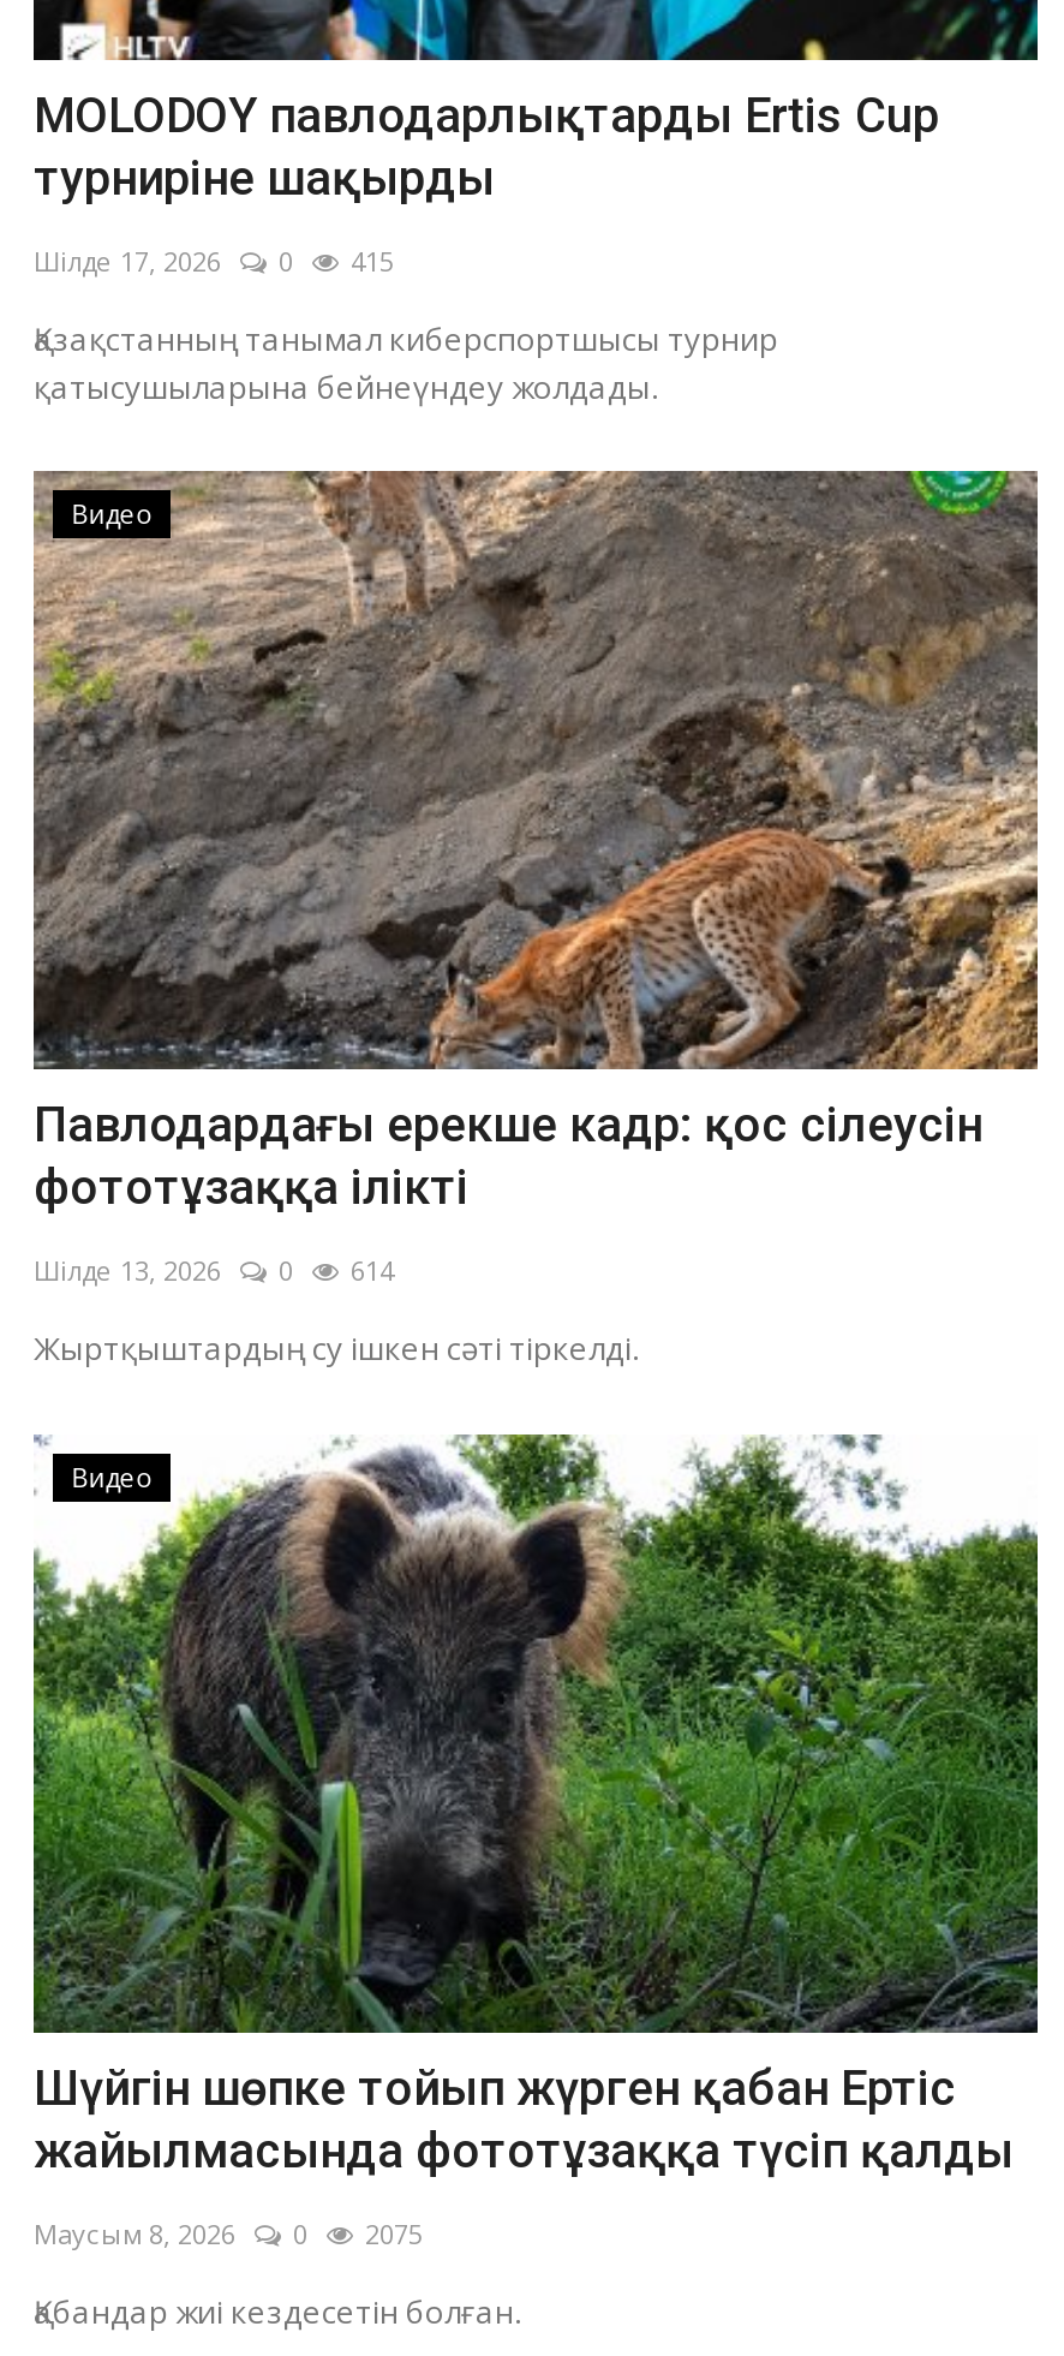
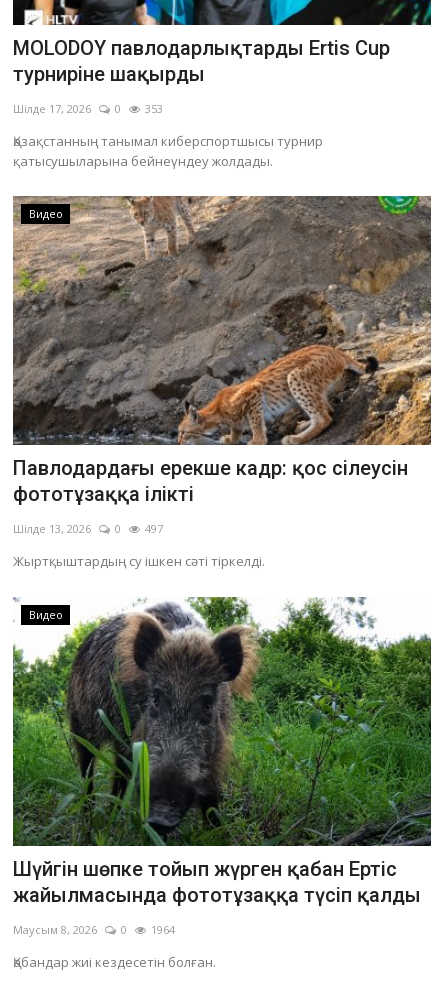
[34,244,394,280] Шілде 17, 2026 0 415 -> [13,101,163,116] Шілде 17, 2026 0 353
[34,1252,394,1288] Шілде 13, 2026 0 614 -> [13,521,163,536] Шілде 13, 2026 0 497
[34,2215,423,2251] Маусым 8, 2026 0 2075 -> [13,922,175,937] Маусым 8, 2026 0 1964

